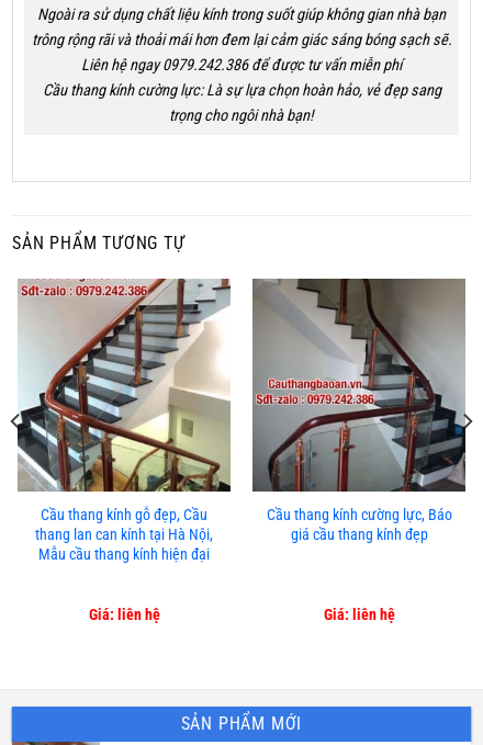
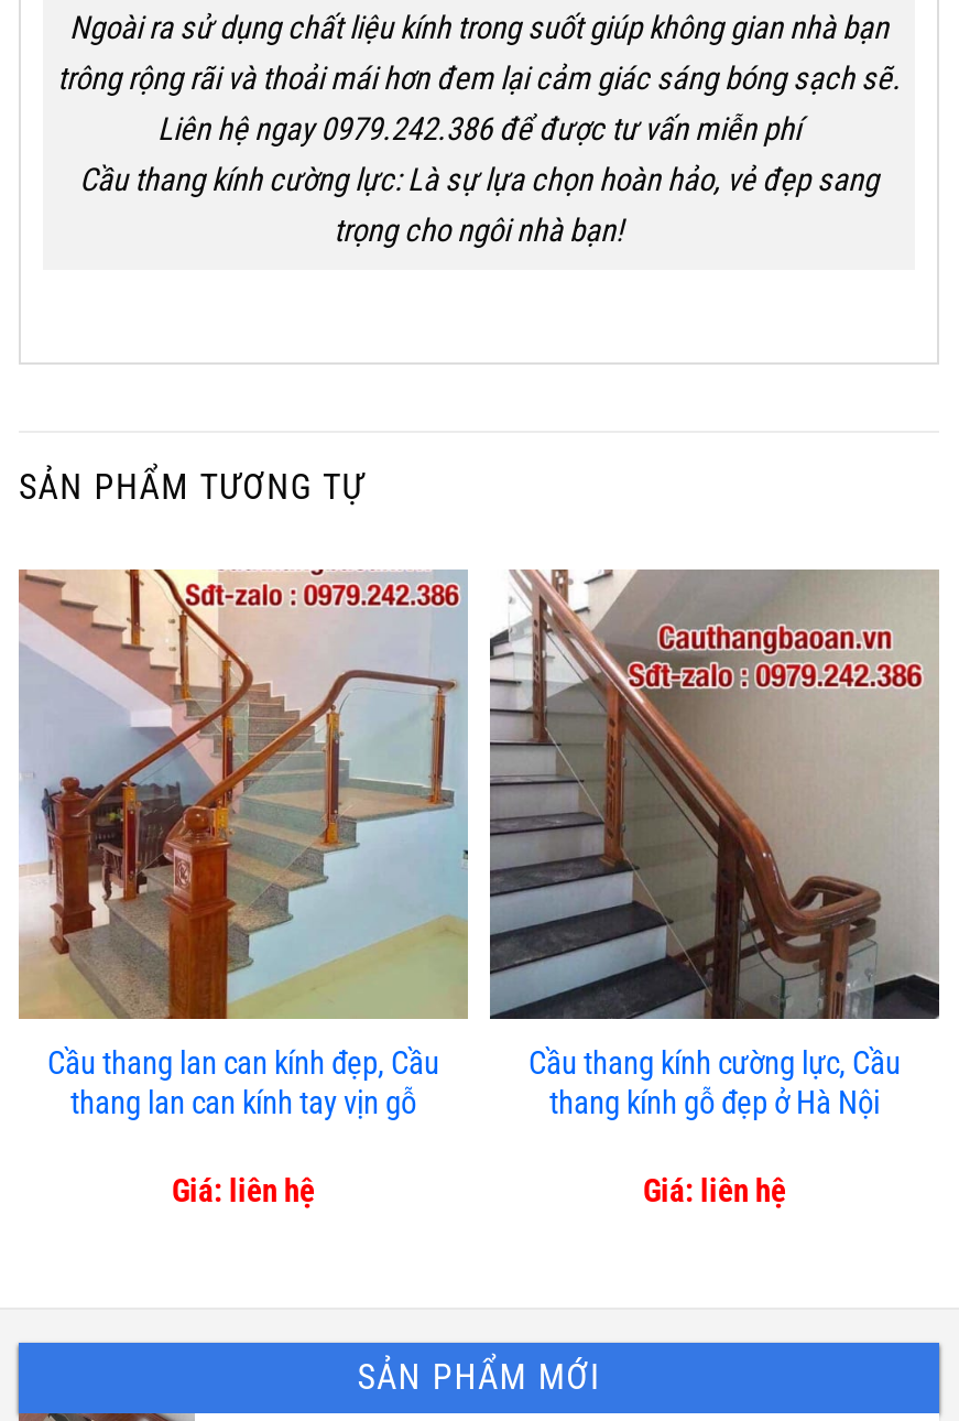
[10,278,236,564] [image] | Cầu thang kính gỗ đẹp, Cầu | thang lan can kính tại Hà Nội, | Mẫu cầu thang kính hiện đại -> [17,558,470,1124] [image] | Cầu thang lan can kính đẹp, Cầu | thang lan can kính tay vịn gỗ
[247,278,473,544] [image] | Cầu thang kính cường lực, Báo | giá cầu thang kính đẹp -> [488,558,941,1124] [image] | Cầu thang kính cường lực, Cầu | thang kính gỗ đẹp ở Hà Nội

